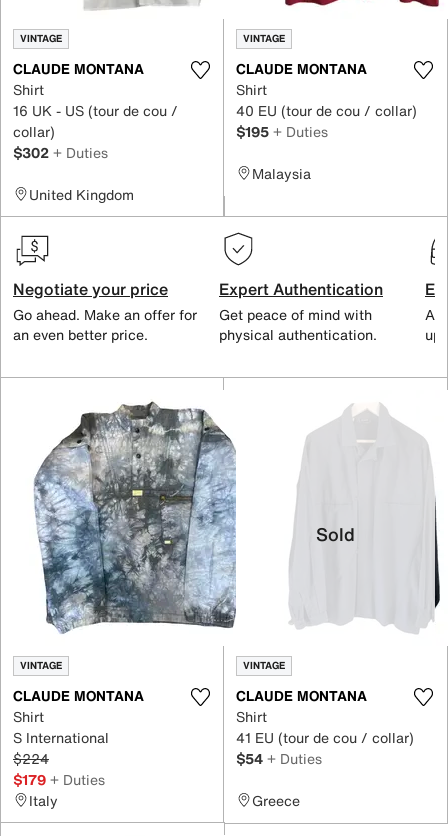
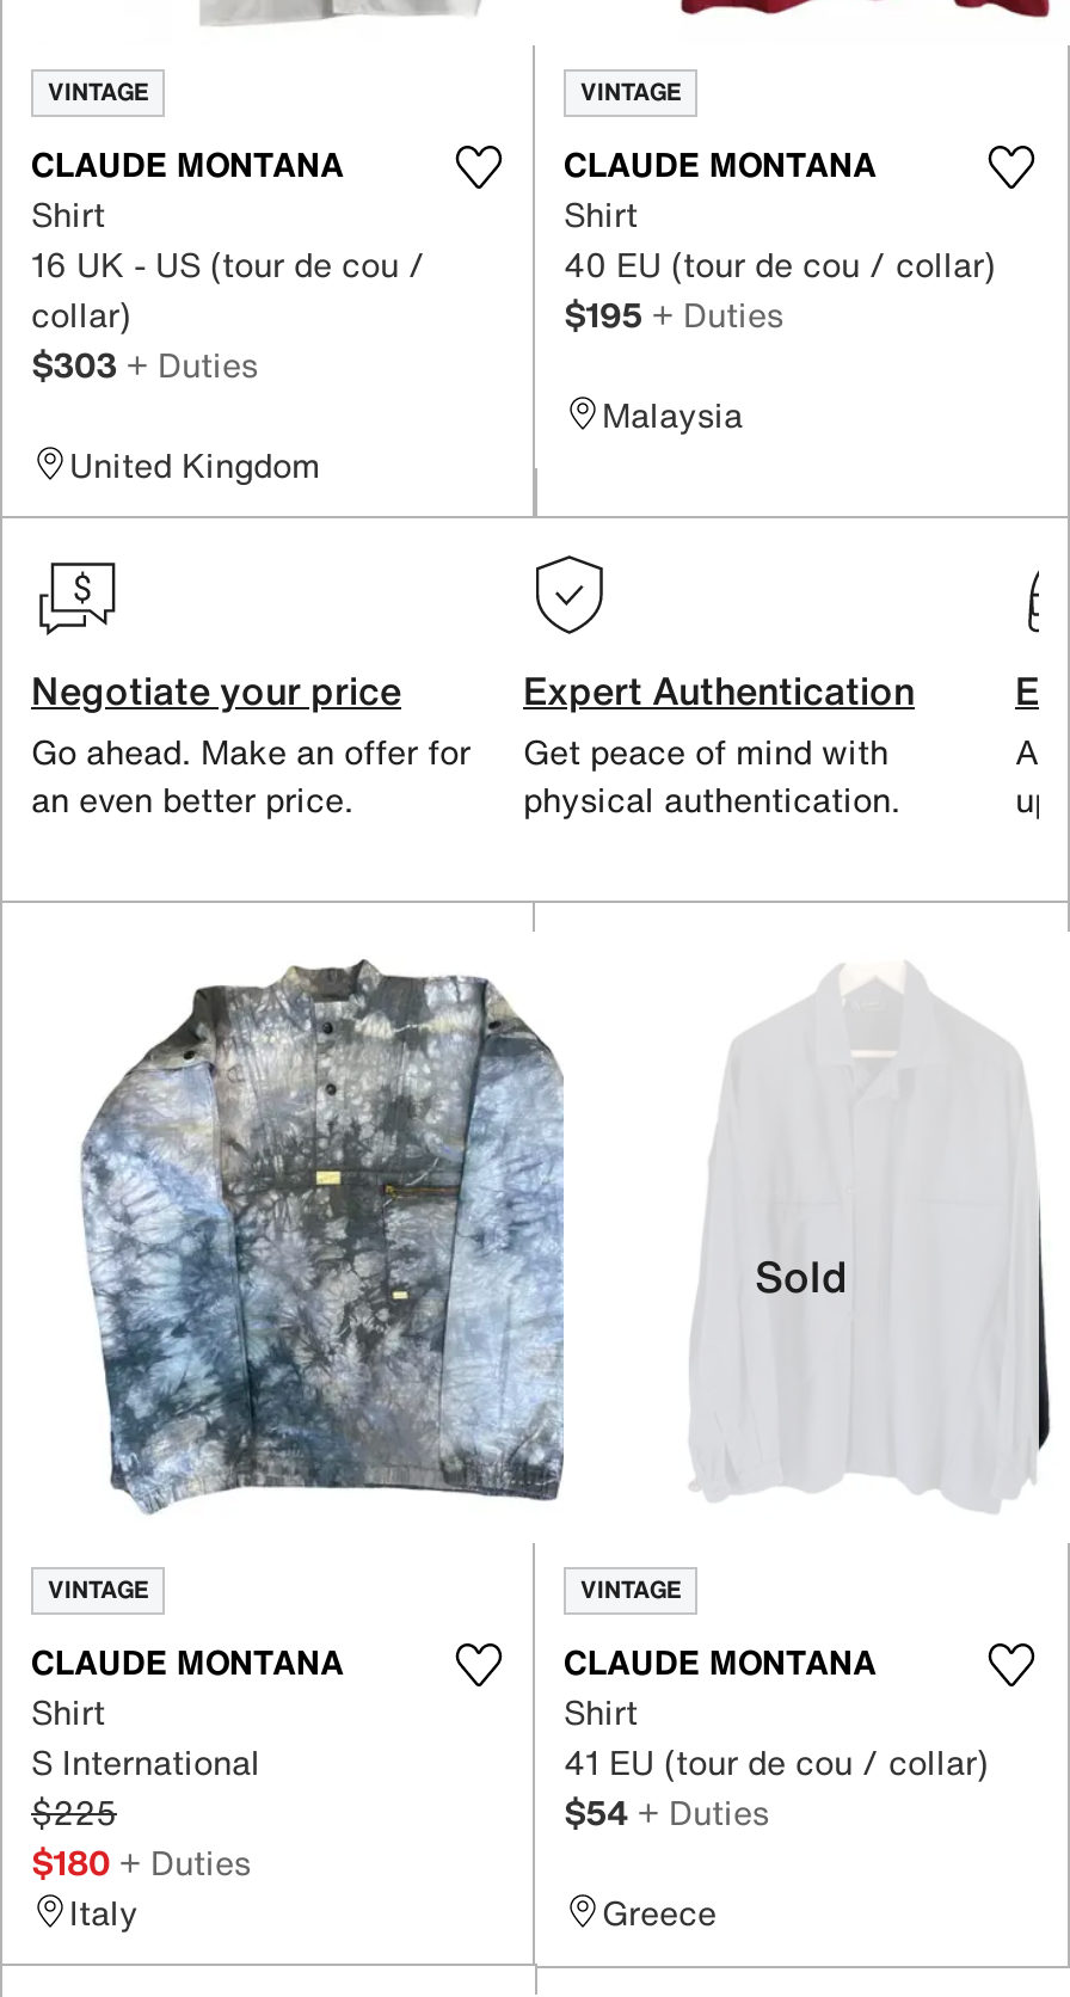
[13,141,108,162] $302 + Duties -> [31,338,258,388] $303 + Duties
[13,747,49,768] $224 -> [31,1786,117,1836] $225
[13,768,105,789] $179 + Duties -> [31,1836,251,1886] $180 + Duties

